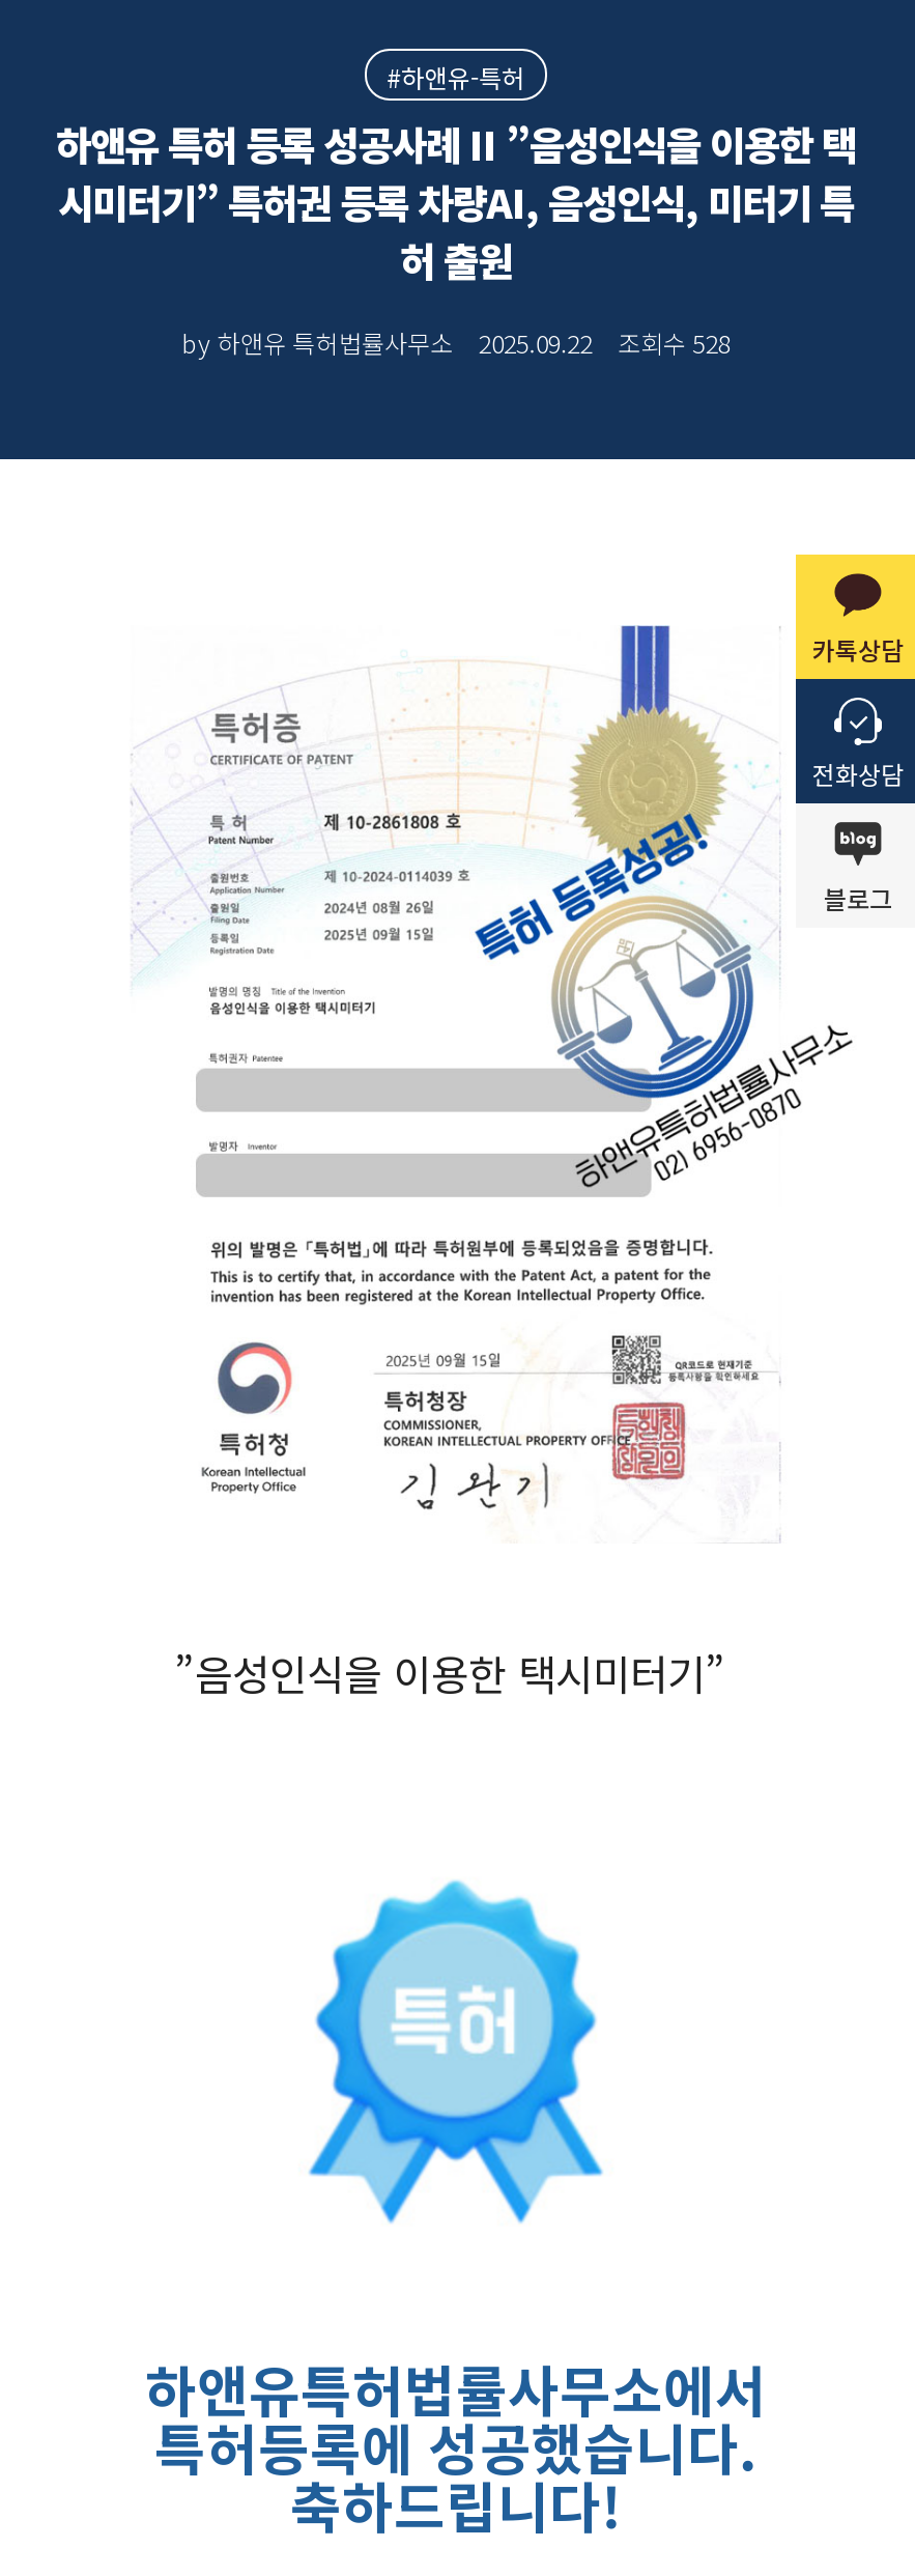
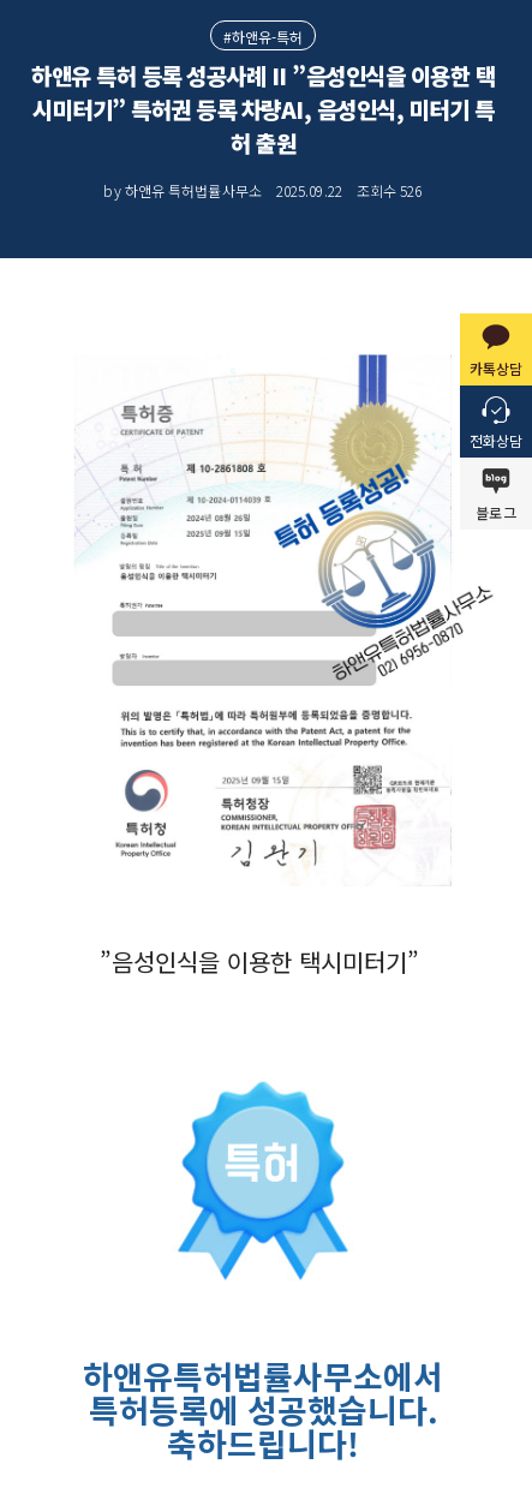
[181,324,731,360] by 하앤유 특허법률사무소 2025.09.22 조회수 528 -> [104,180,422,201] by 하앤유 특허법률사무소 2025.09.22 조회수 526

